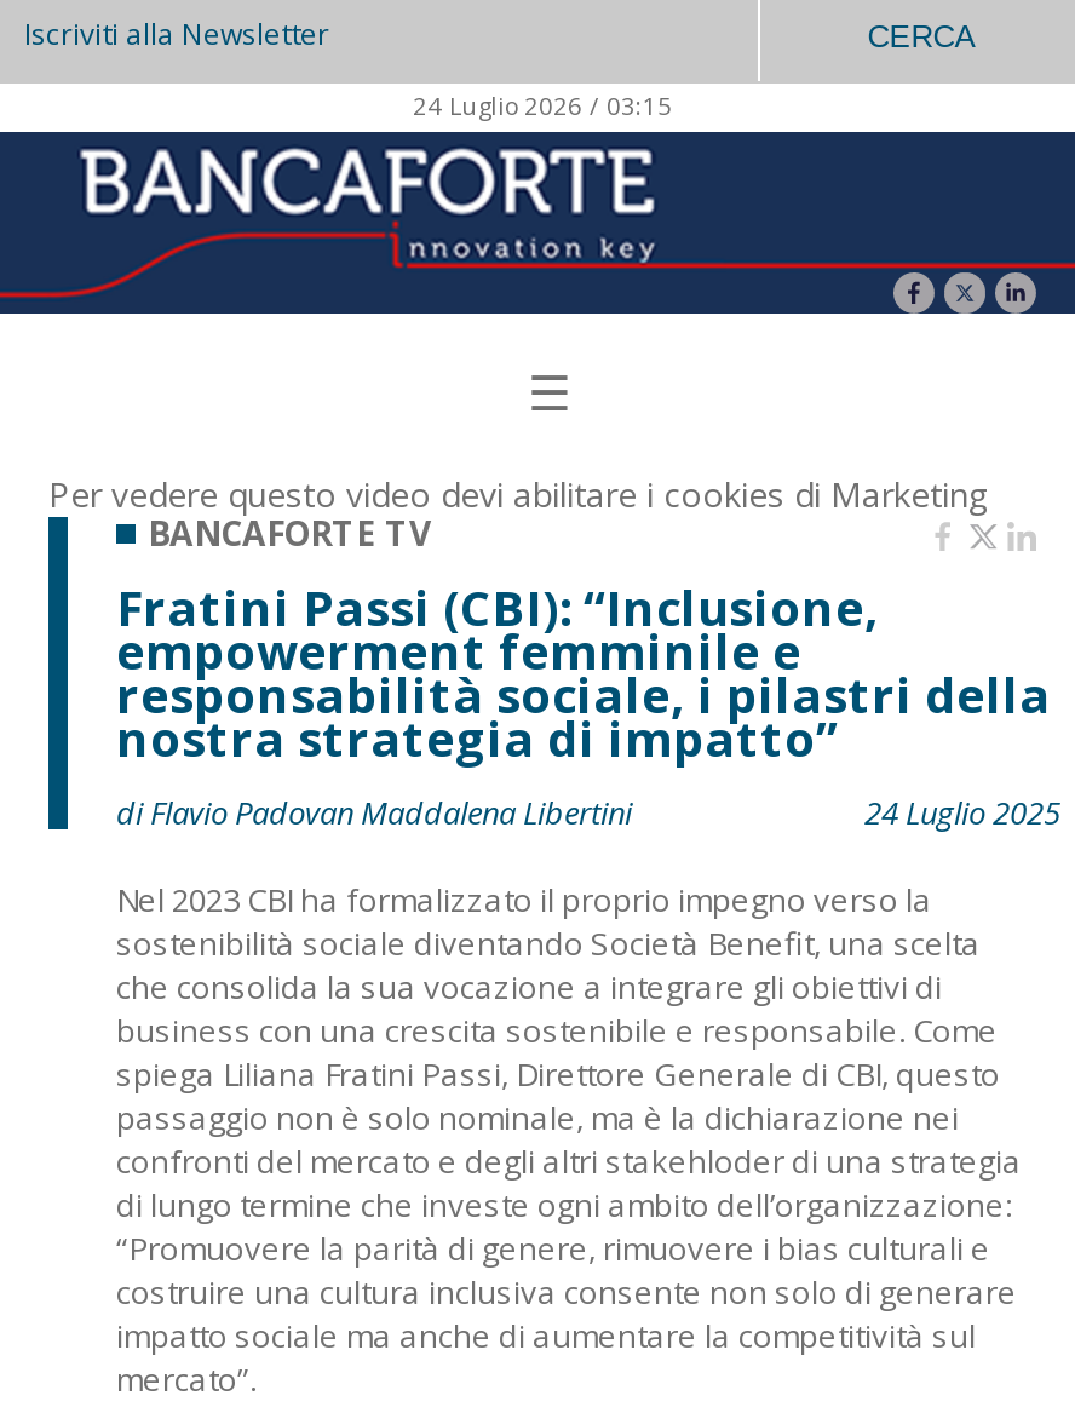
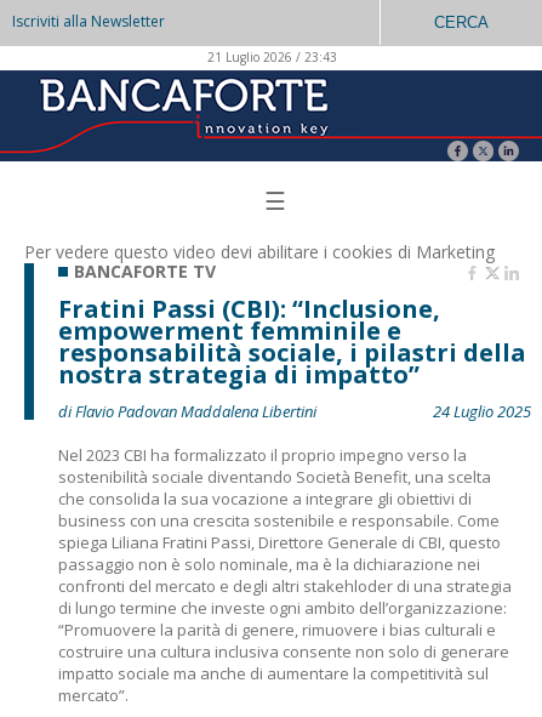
[413,88,672,122] 24 Luglio 2026 / 03:15 -> [207,49,336,66] 21 Luglio 2026 / 23:43

